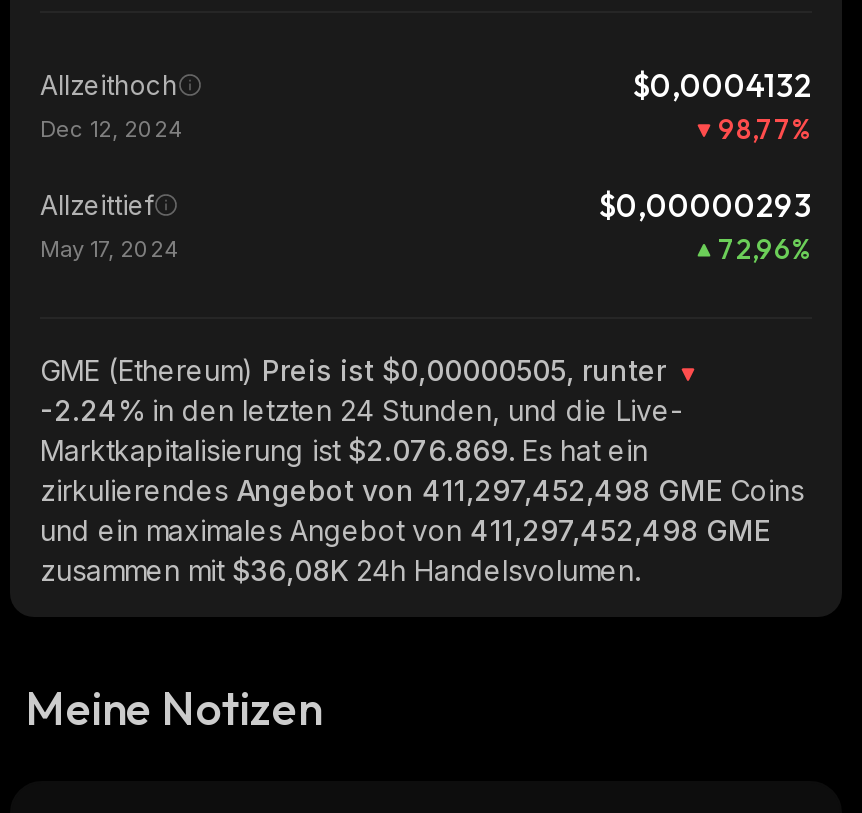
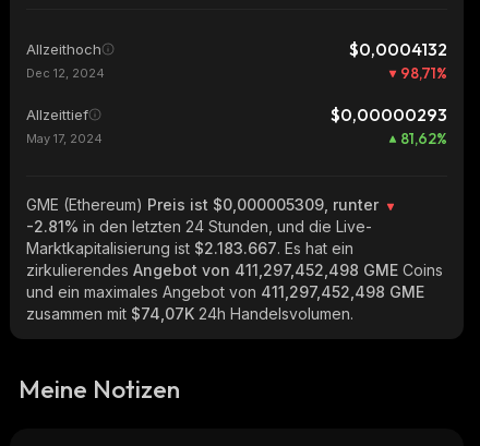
[718,111,812,147] 98,77% -> [400,63,447,83] 98,71%
[718,231,812,267] 72,96% -> [400,129,447,148] 81,62%
[40,353,674,387] GME (Ethereum) Preis ist $0,00000505, runter -> [26,195,383,214] GME (Ethereum) Preis ist $0,000005309, runter
[40,393,682,427] -2.24% in den letzten 24 Stunden, und die Live- -> [26,217,372,236] -2.81% in den letzten 24 Stunden, und die Live-
[40,433,648,467] Marktkapitalisierung ist $2.076.869. Es hat ein -> [26,239,353,257] Marktkapitalisierung ist $2.183.667. Es hat ein
[40,553,640,587] zusammen mit $36,08K 24h Handelsvolumen. -> [26,304,353,323] zusammen mit $74,07K 24h Handelsvolumen.

